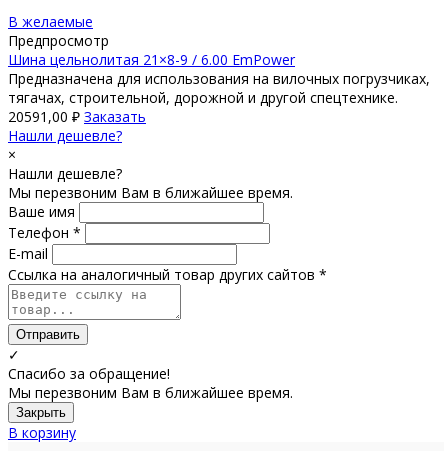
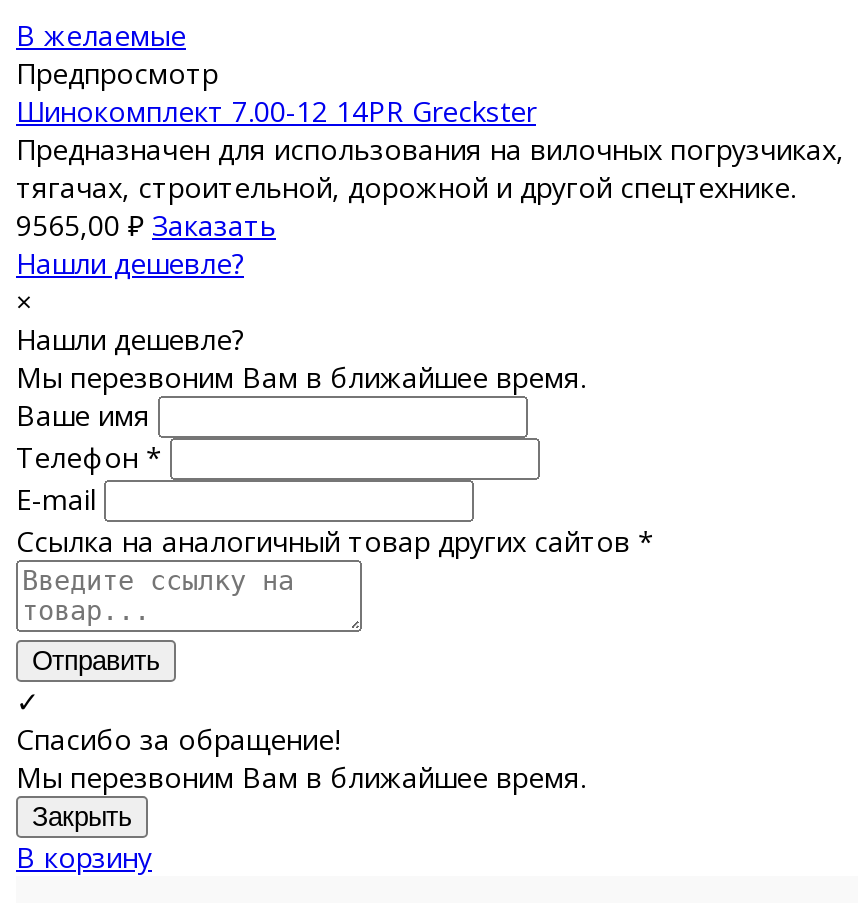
[8,50,430,88] Шина цельнолитая 21×8-9 / 6.00 EmPower | Предназначена для использования на вилочных погрузчиках, -> [16,91,844,167] Шинокомплект 7.00-12 14PR Greckster | Предназначен для использования на вилочных погрузчиках,
[8,107,146,126] 20591,00 ₽ Заказать -> [16,205,276,243] 9565,00 ₽ Заказать

